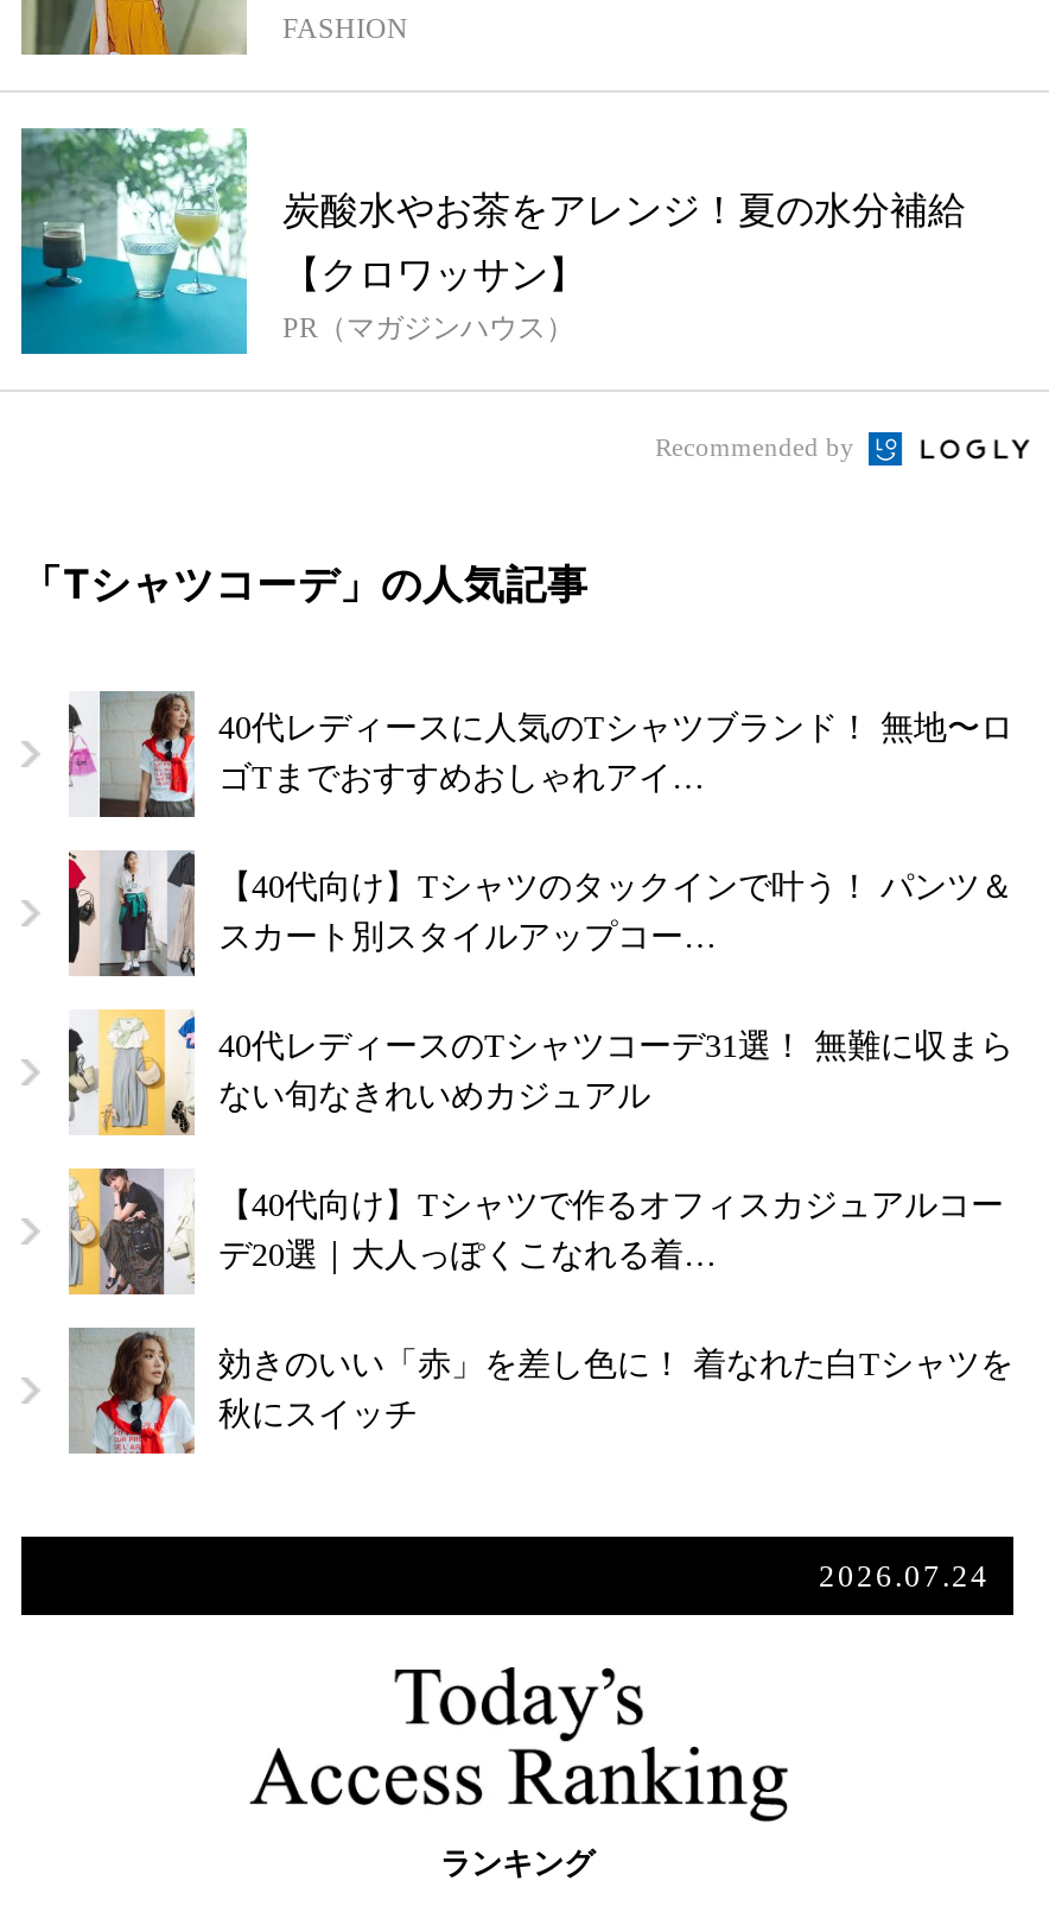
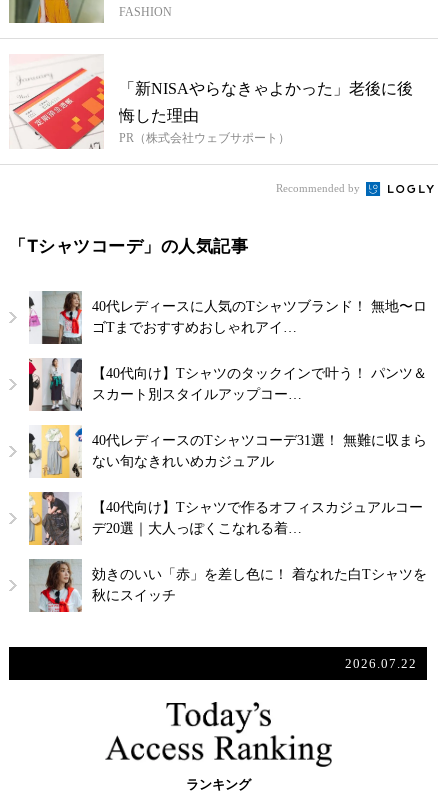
[19,126,966,356] [image] | 炭酸水やお茶をアレンジ！夏の水分補給 -> [9,54,413,150] [image] | 「新NISAやらなきゃよかった」老後に後
[282,254,586,345] 【クロワッサン】 | PR（マガジンハウス） -> [119,107,290,145] 悔した理由 | PR（株式会社ウェブサポート）
[819,1558,990,1594] 2026.07.24 -> [345,656,417,671] 2026.07.22

